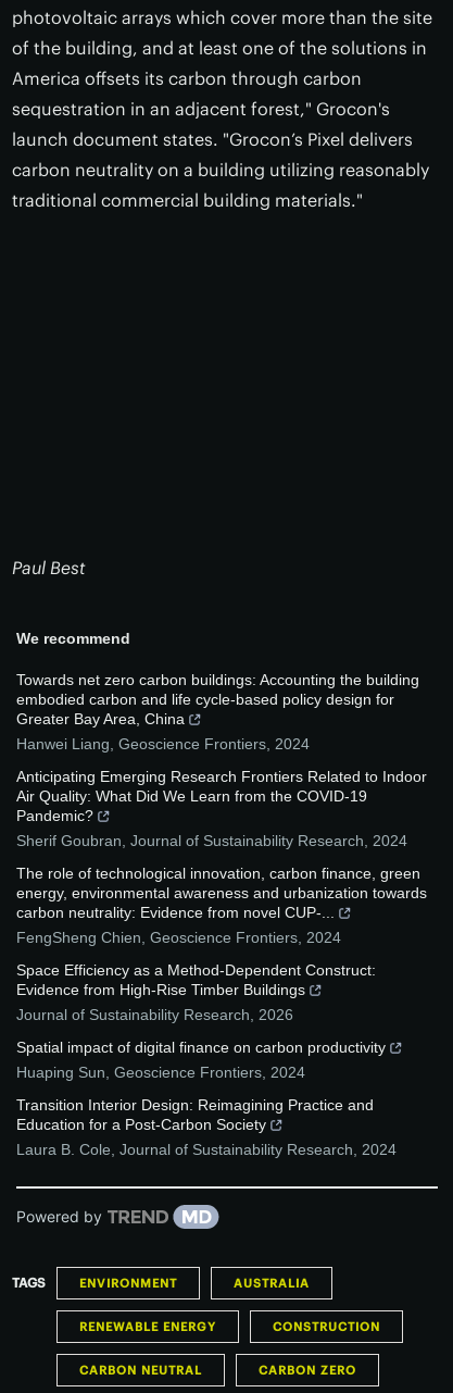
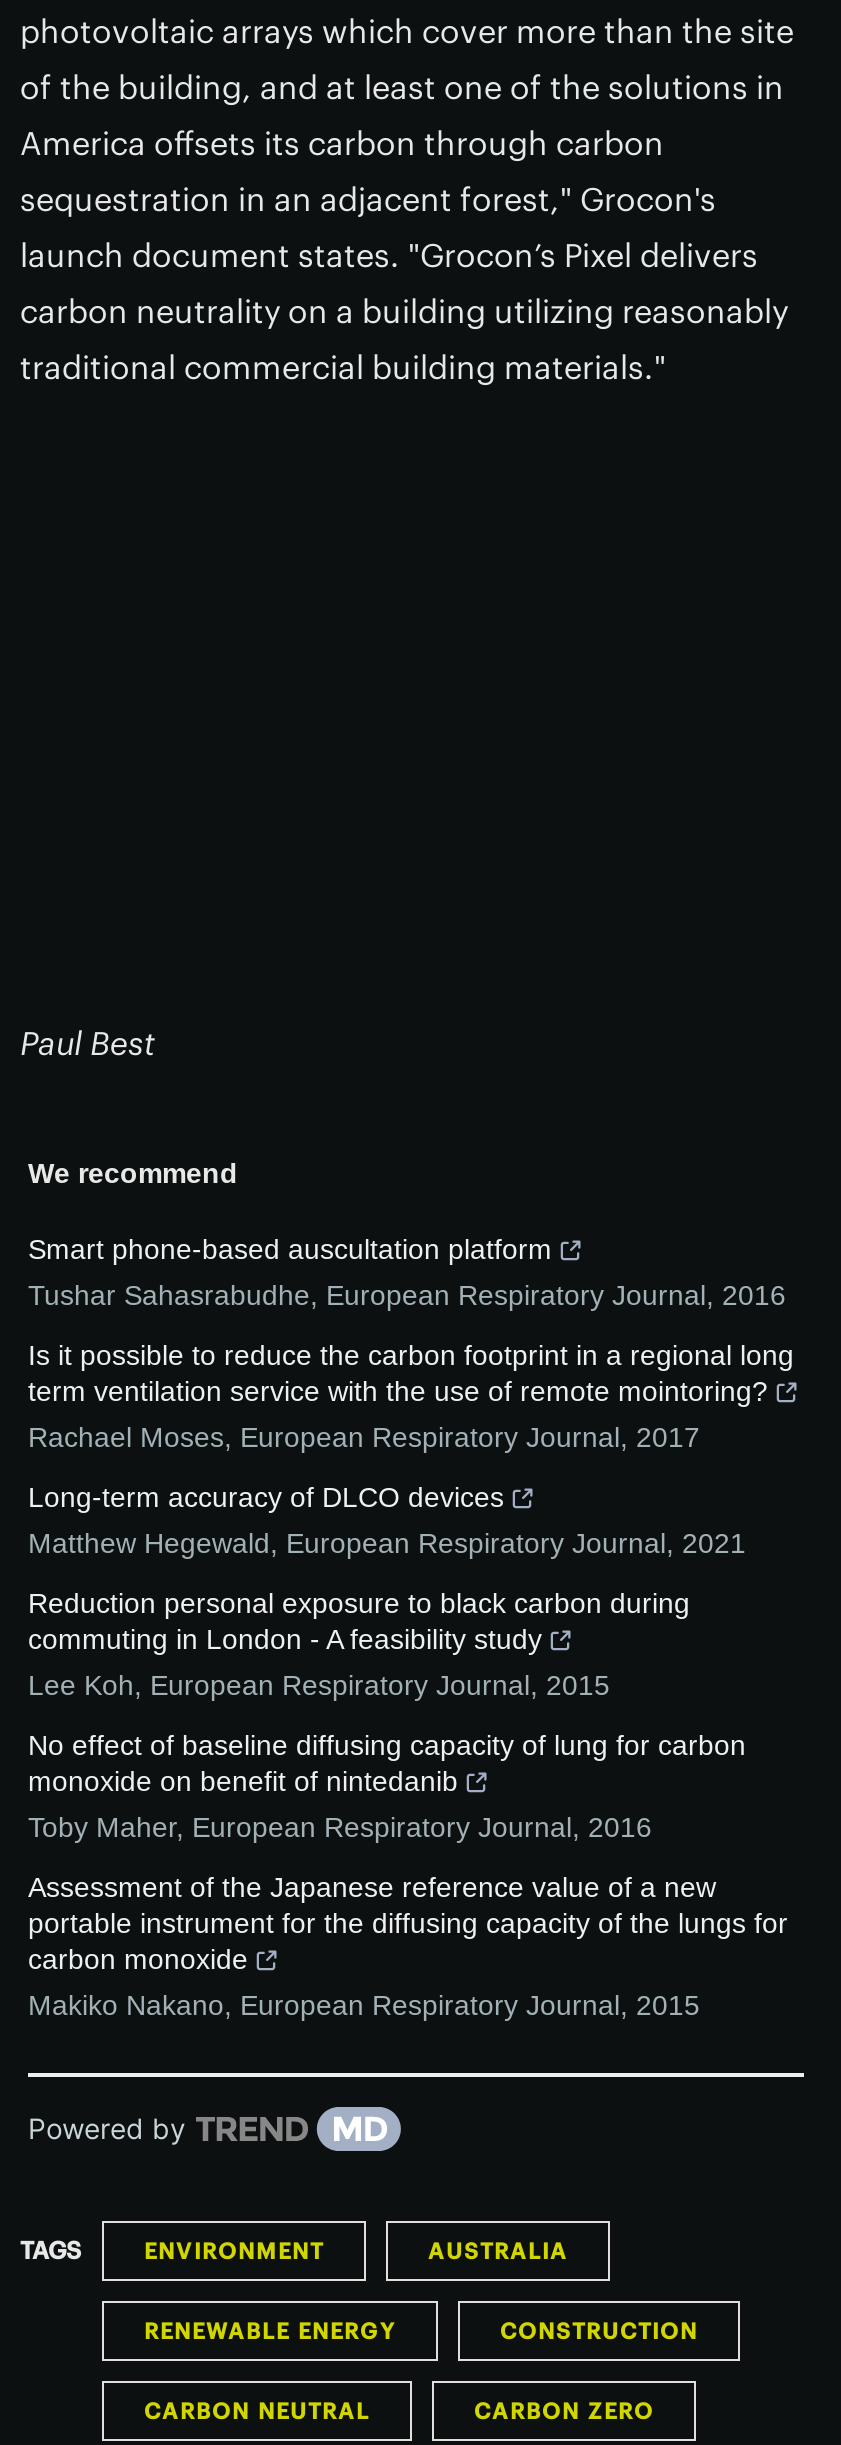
[16,671,419,753] Towards net zero carbon buildings: Accounting the building | embodied carbon and life cycle-based policy design for | Greater Bay Area, China | Hanwei Liang, Geoscience Frontiers, 2024 -> [28,1233,786,1311] Smart phone-based auscultation platform | Tushar Sahasrabudhe, European Respiratory Journal, 2016
[16,768,427,849] Anticipating Emerging Research Frontiers Related to Indoor | Air Quality: What Did We Learn from the COVID-19 | Pandemic? | Sherif Goubran, Journal of Sustainability Research, 2024 -> [28,1339,794,1453] Is it possible to reduce the carbon footprint in a regional long | term ventilation service with the use of remote mointoring? | Rachael Moses, European Respiratory Journal, 2017
[16,865,427,946] The role of technological innovation, carbon finance, green | energy, environmental awareness and urbanization towards | carbon neutrality: Evidence from novel CUP-... | FengSheng Chien, Geoscience Frontiers, 2024 -> [28,1481,746,1559] Long-term accuracy of DLCO devices | Matthew Hegewald, European Respiratory Journal, 2021
[16,961,376,1023] Space Efficiency as a Method-Dependent Construct: | Evidence from High-Rise Timber Buildings | Journal of Sustainability Research, 2026 -> [28,1587,690,1701] Reduction personal exposure to black carbon during | commuting in London - A feasibility study | Lee Koh, European Respiratory Journal, 2015
[16,1038,386,1081] Spatial impact of digital finance on carbon productivity | Huaping Sun, Geoscience Frontiers, 2024 -> [28,1729,746,1843] No effect of baseline diffusing capacity of lung for carbon | monoxide on benefit of nintedanib | Toby Maher, European Respiratory Journal, 2016
[16,1096,397,1158] Transition Interior Design: Reimagining Practice and | Education for a Post-Carbon Society | Laura B. Cole, Journal of Sustainability Research, 2024 -> [28,1871,788,2021] Assessment of the Japanese reference value of a new | portable instrument for the diffusing capacity of the lungs for | carbon monoxide | Makiko Nakano, European Respiratory Journal, 2015

